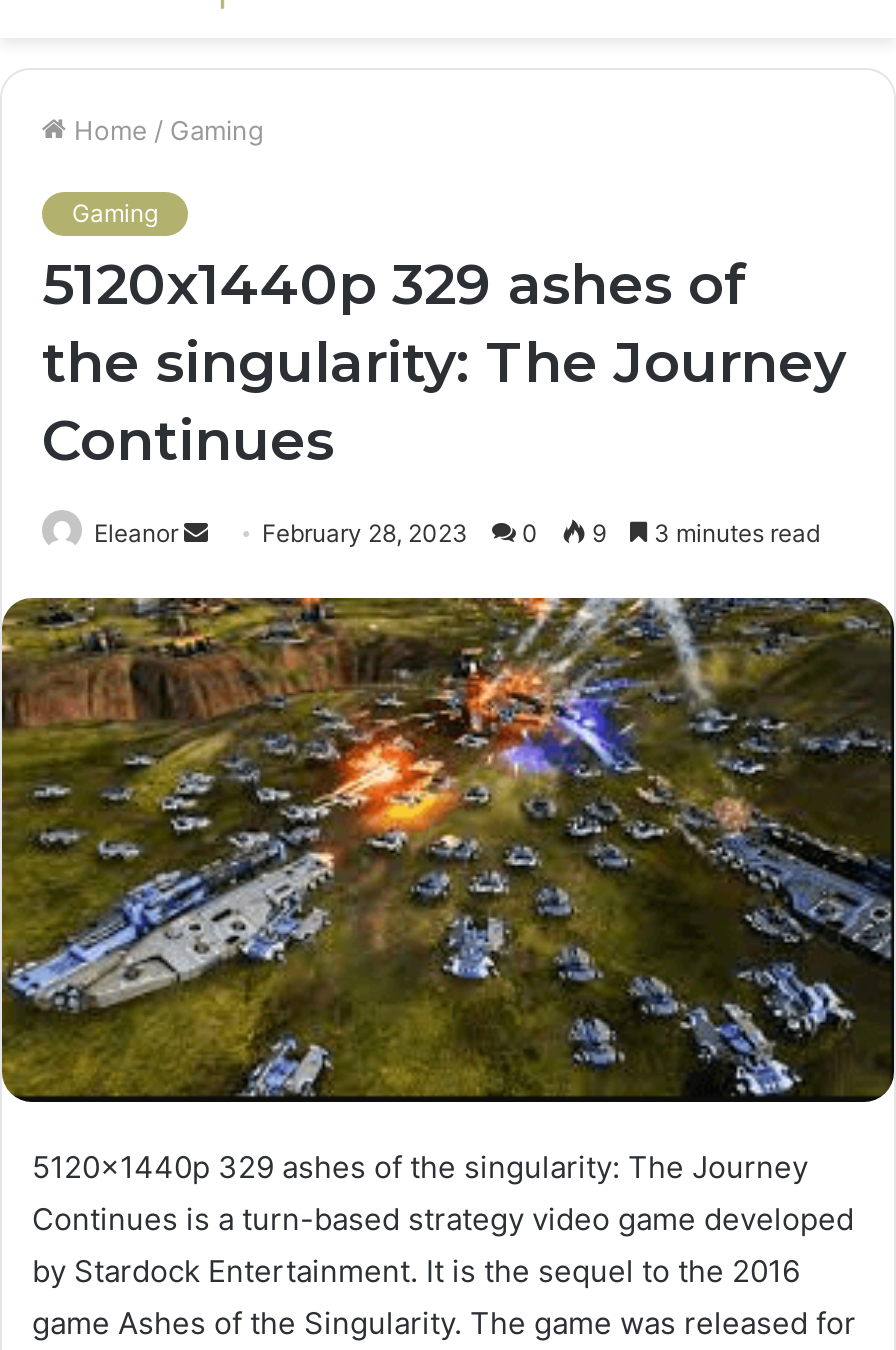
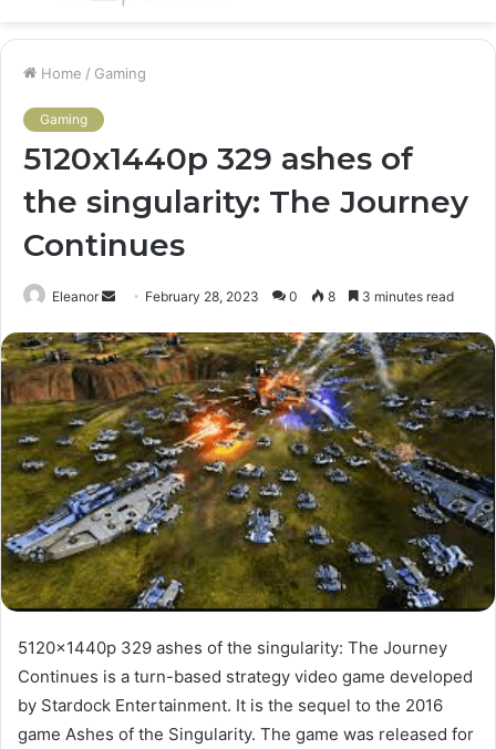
[586,518,606,548] 9 -> [324,288,335,304] 8

